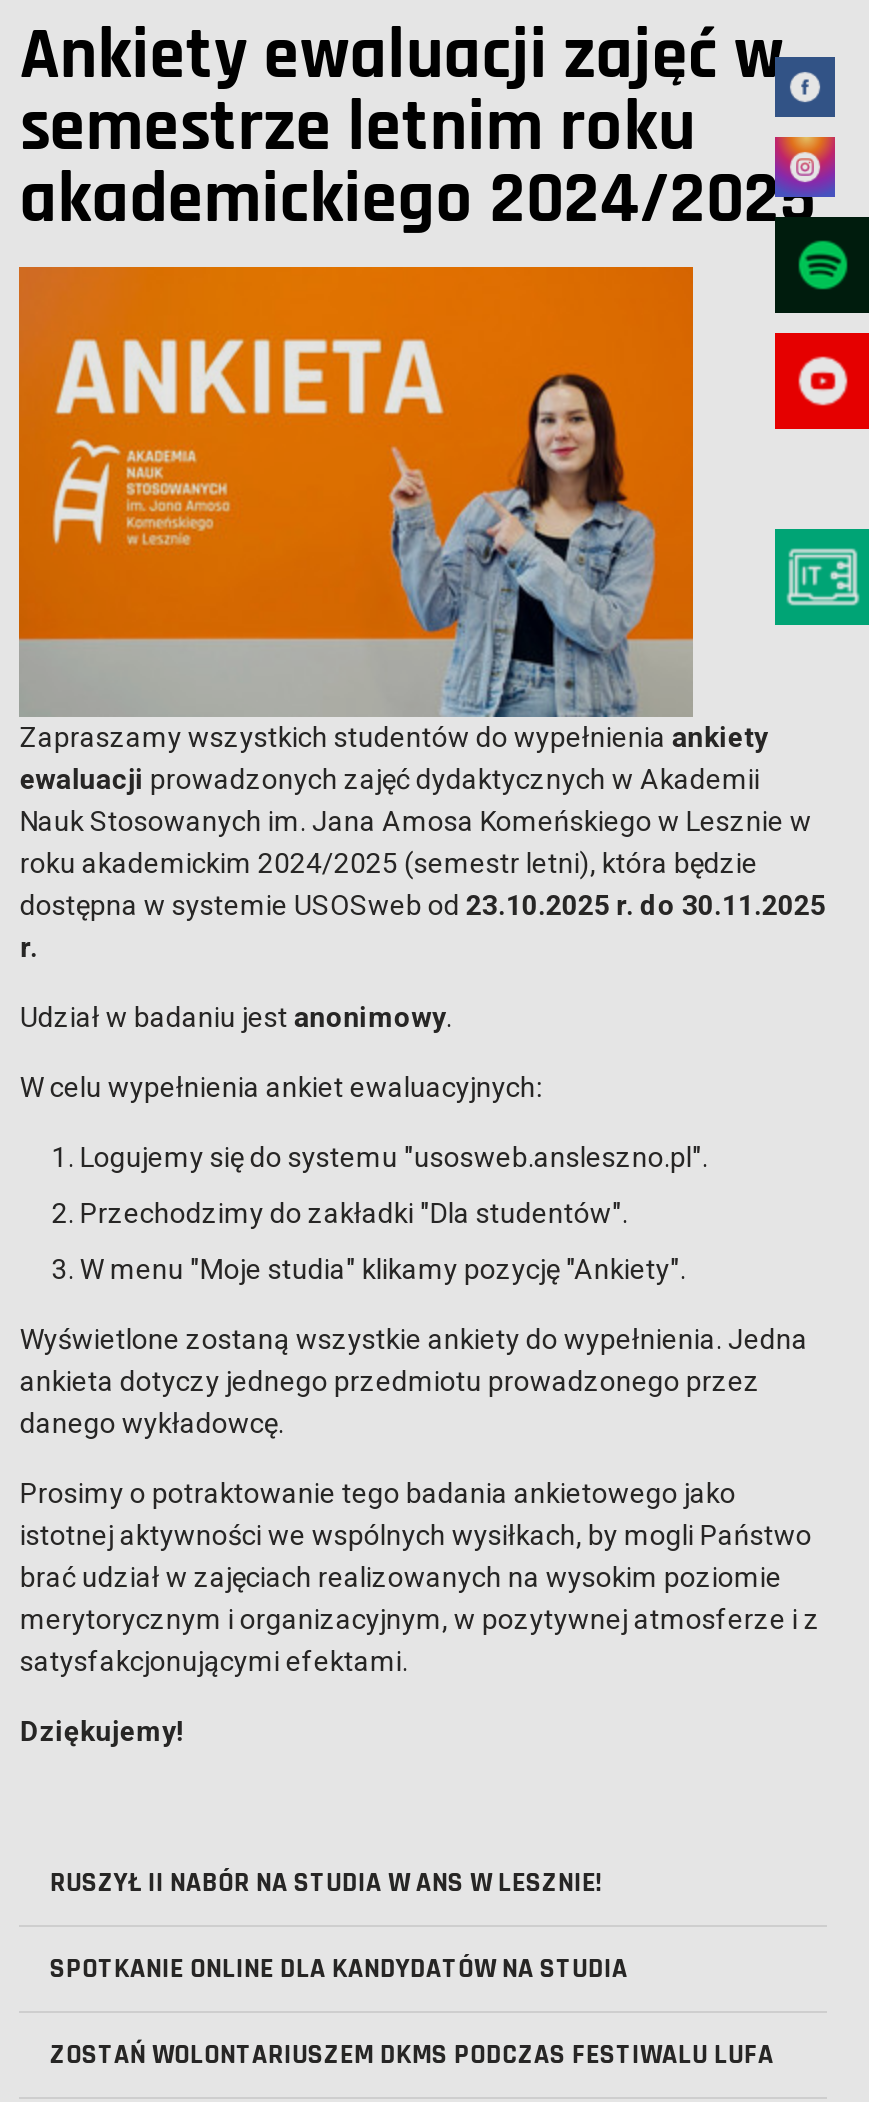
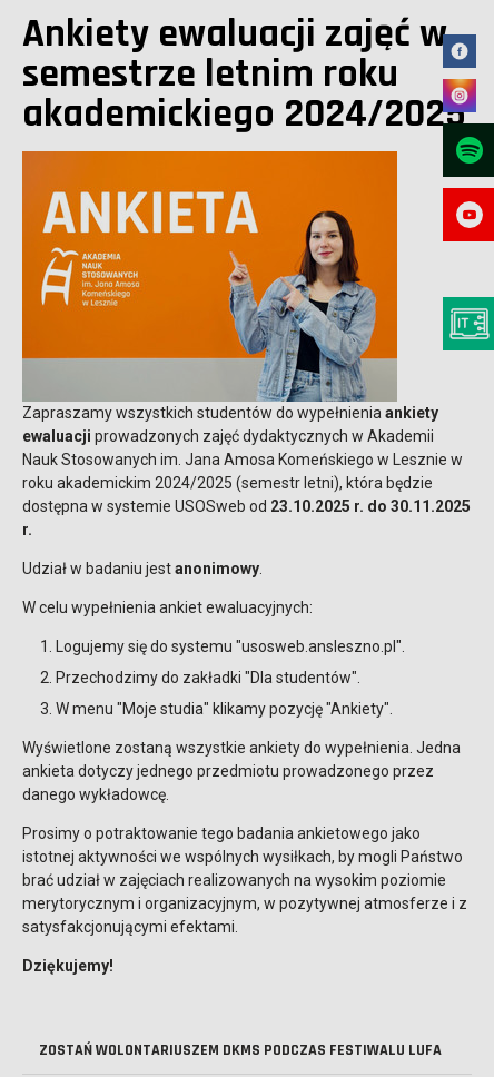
[50,1865,628,1987] RUSZYŁ II NABÓR NA STUDIA W ANS W LESZNIE! | SPOTKANIE ONLINE DLA KANDYDATÓW NA STUDIA -> none

